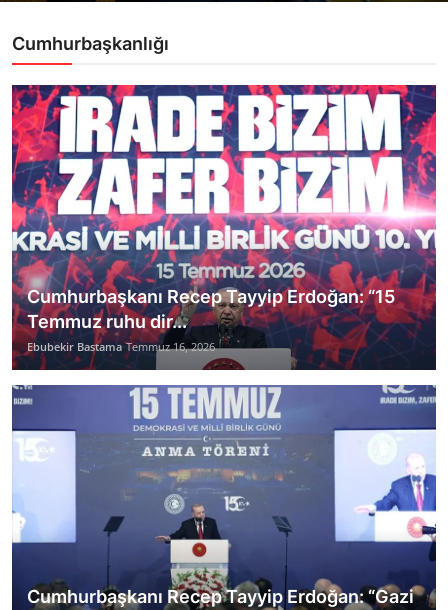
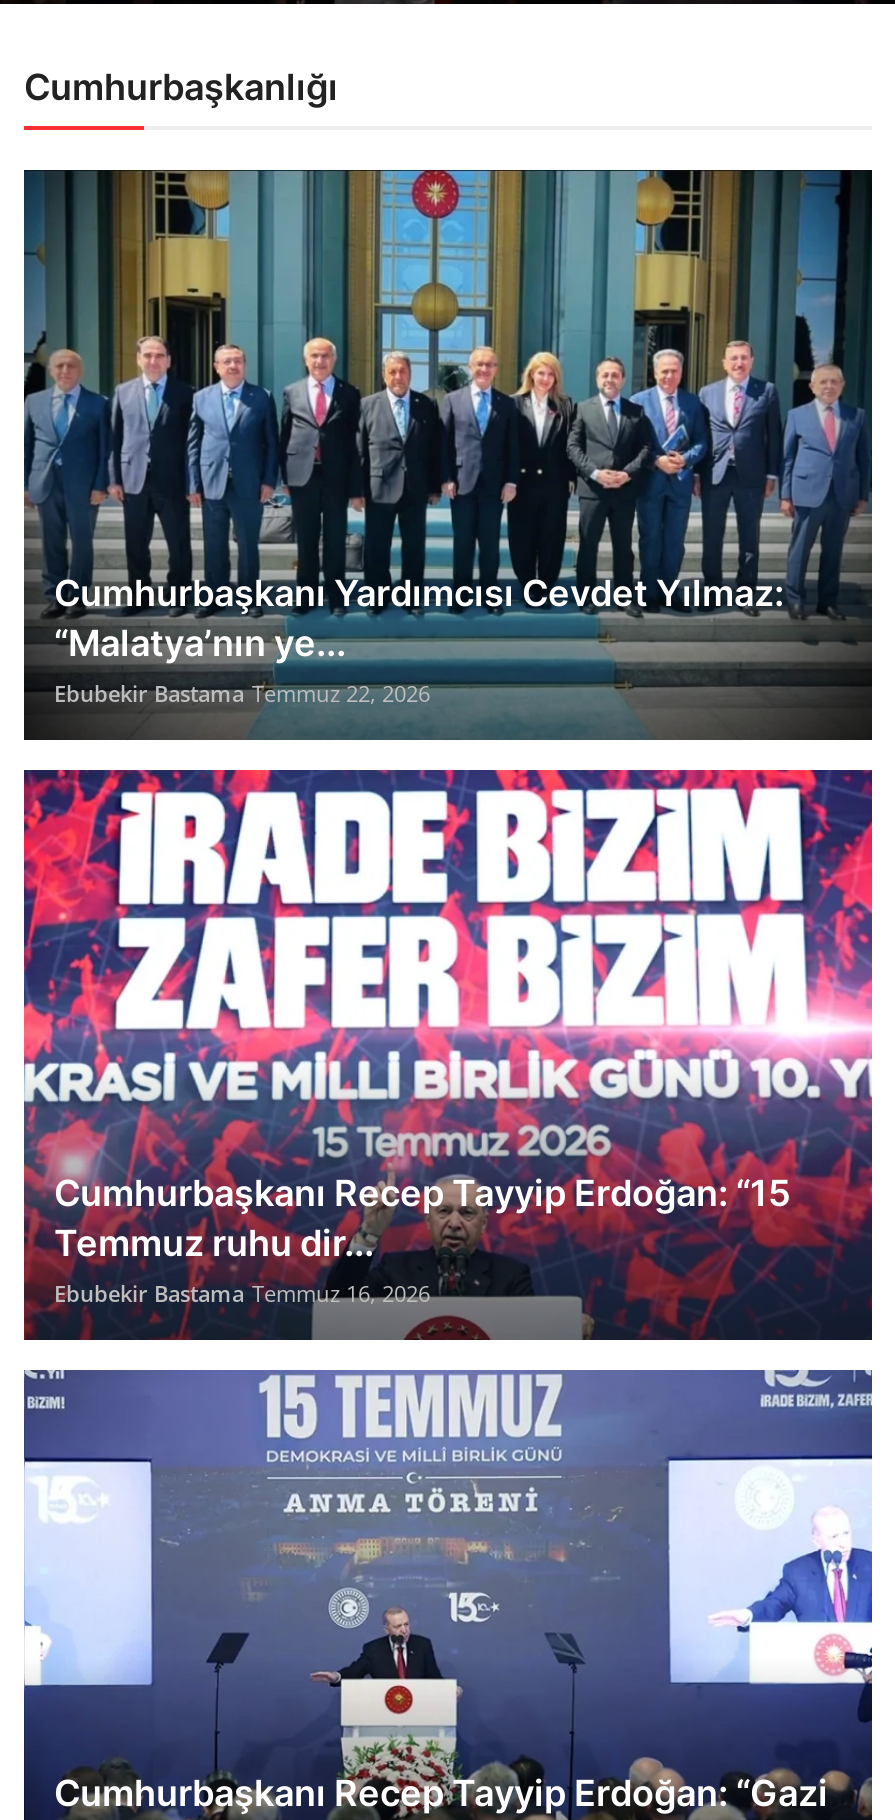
none -> [22,168,874,740] [image] | Cumhurbaşkanı Yardımcısı Cevdet Yılmaz: | “Malatya’nın ye... | Ebubekir Bastama Temmuz 22, 2026

